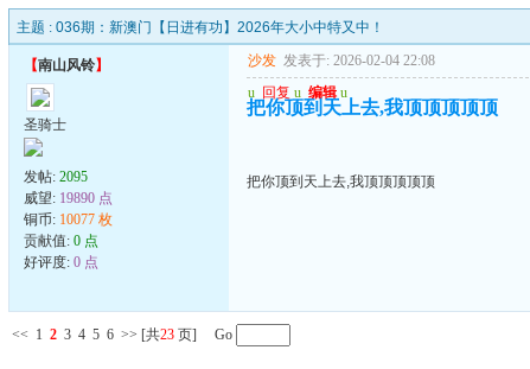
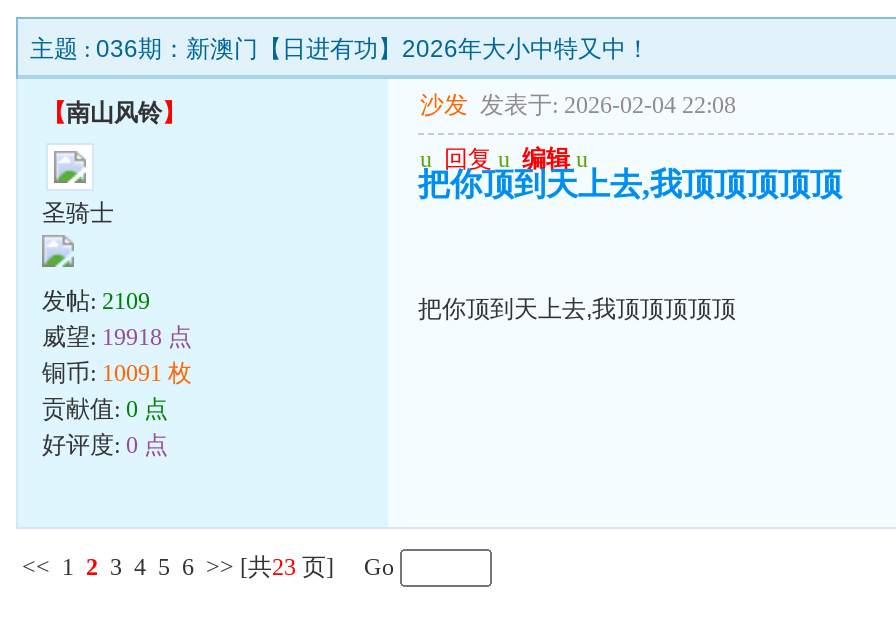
[24,168,88,185] 发帖: 2095 -> [42,287,150,315] 发帖: 2109
[24,190,113,206] 威望: 19890 点 -> [42,323,192,351] 威望: 19918 点
[24,211,113,228] 铜币: 10077 枚 -> [42,359,192,387] 铜币: 10091 枚

